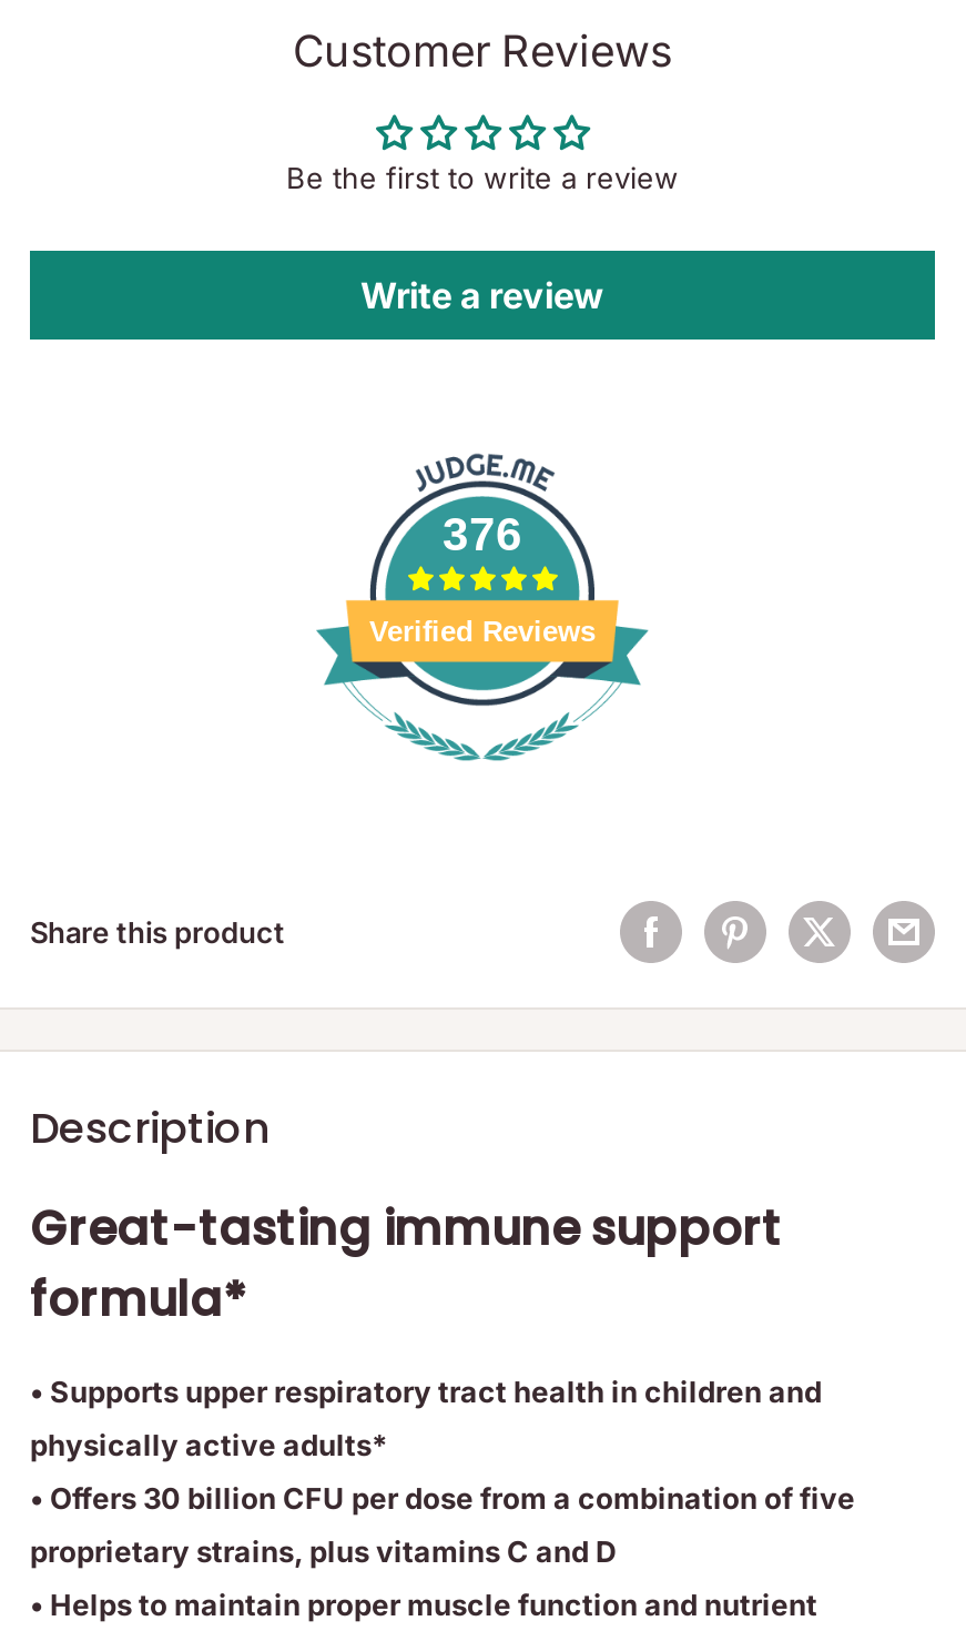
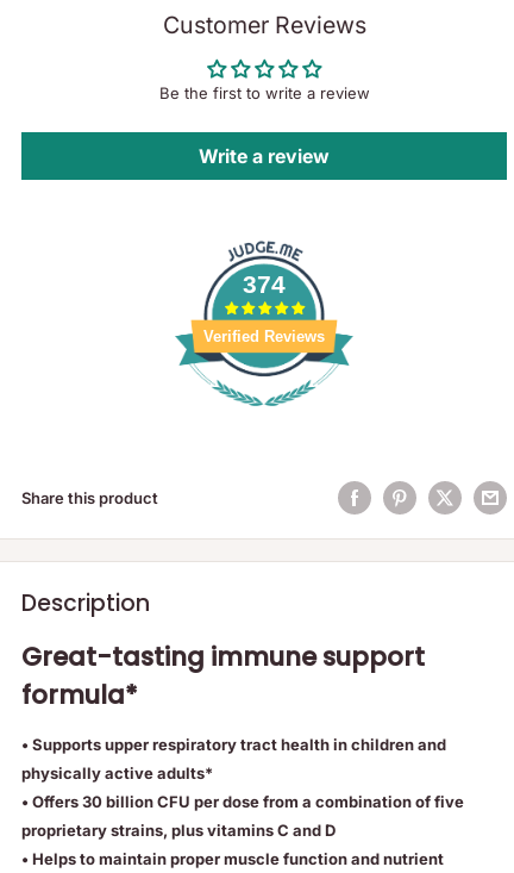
[443,507,522,558] 376 -> [243,270,286,297] 374

